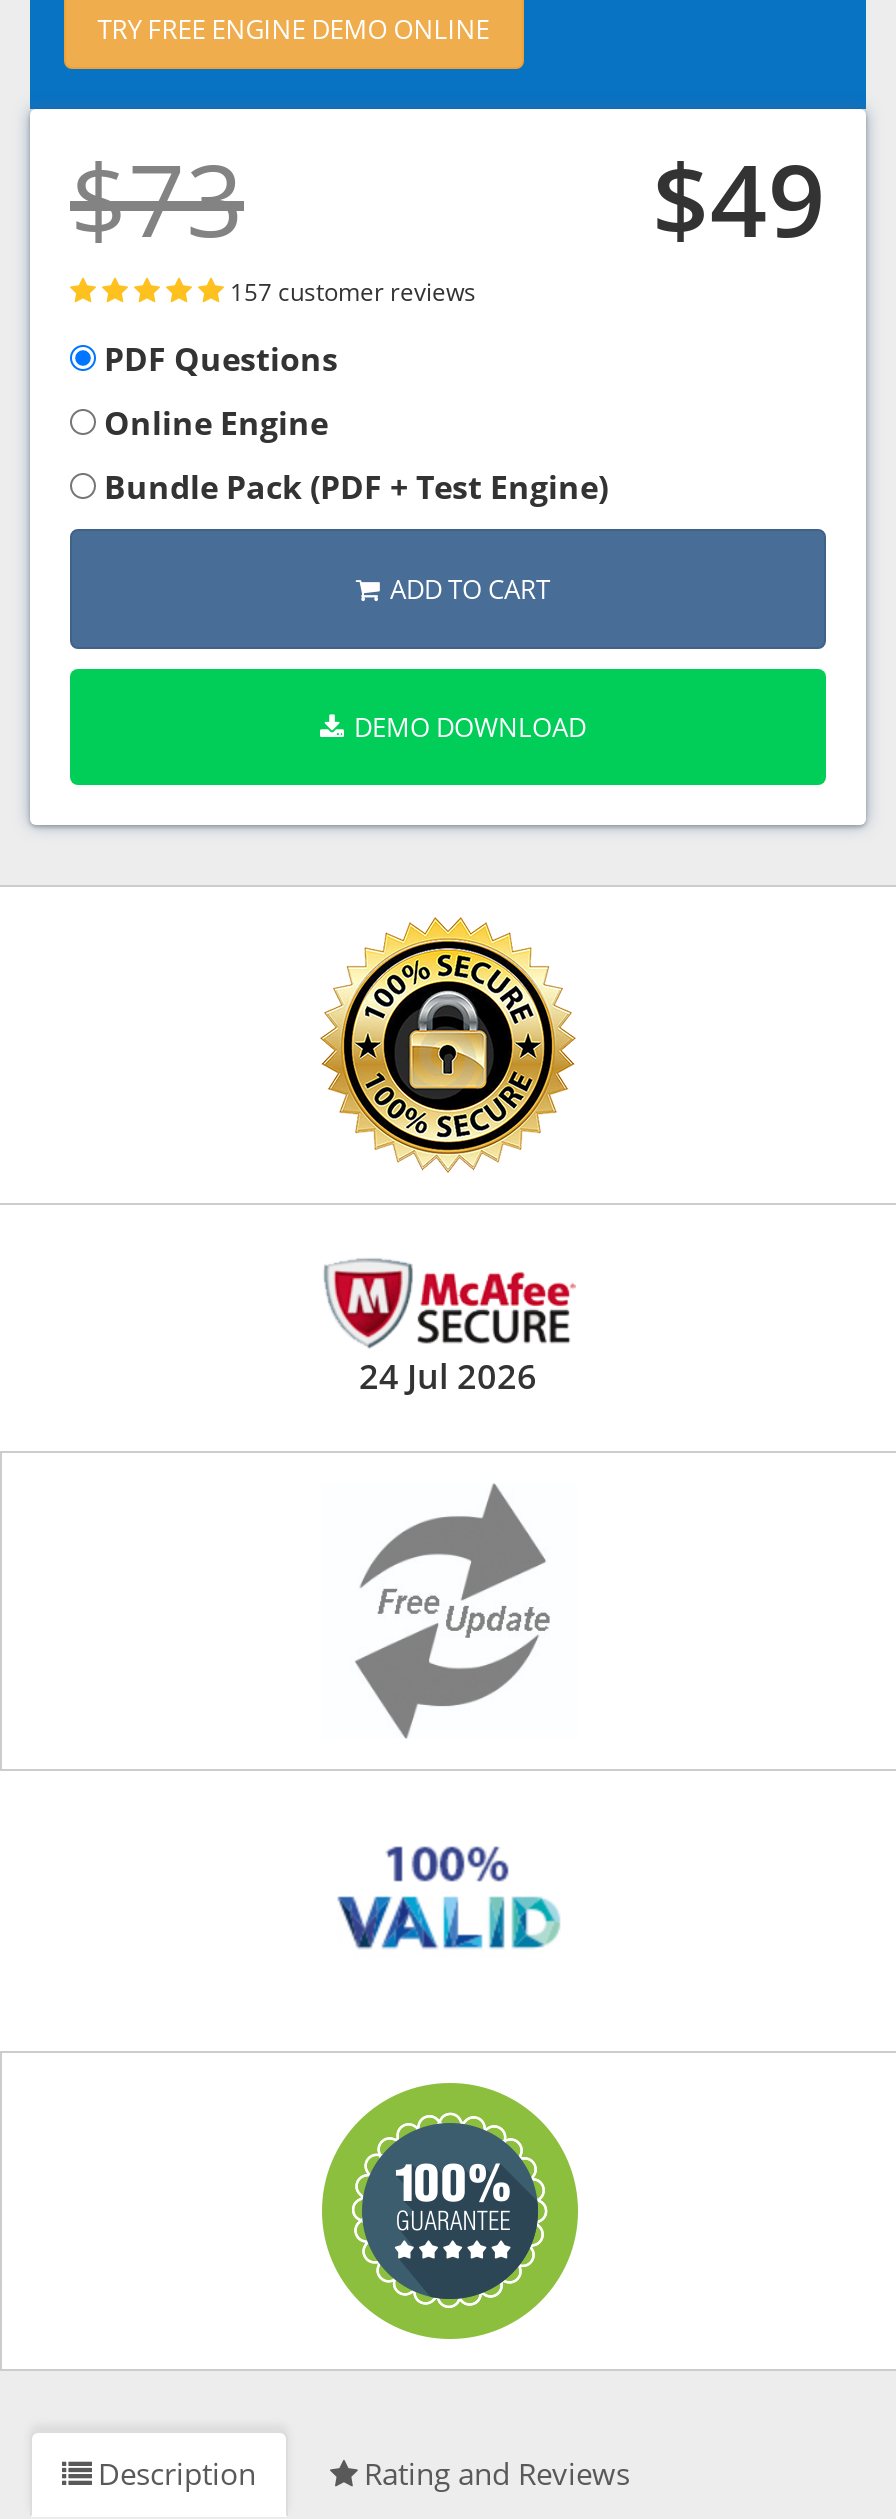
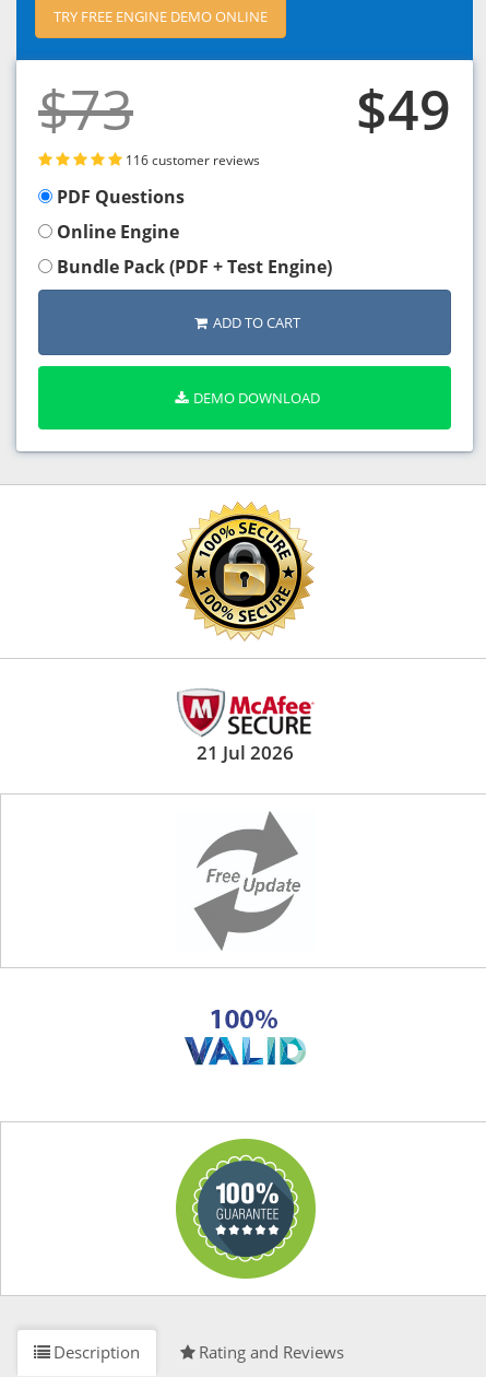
[230,275,476,307] 157 customer reviews -> [126,151,260,168] 116 customer reviews
[359,1354,537,1400] 24 Jul 2026 -> [196,740,293,766] 21 Jul 2026

